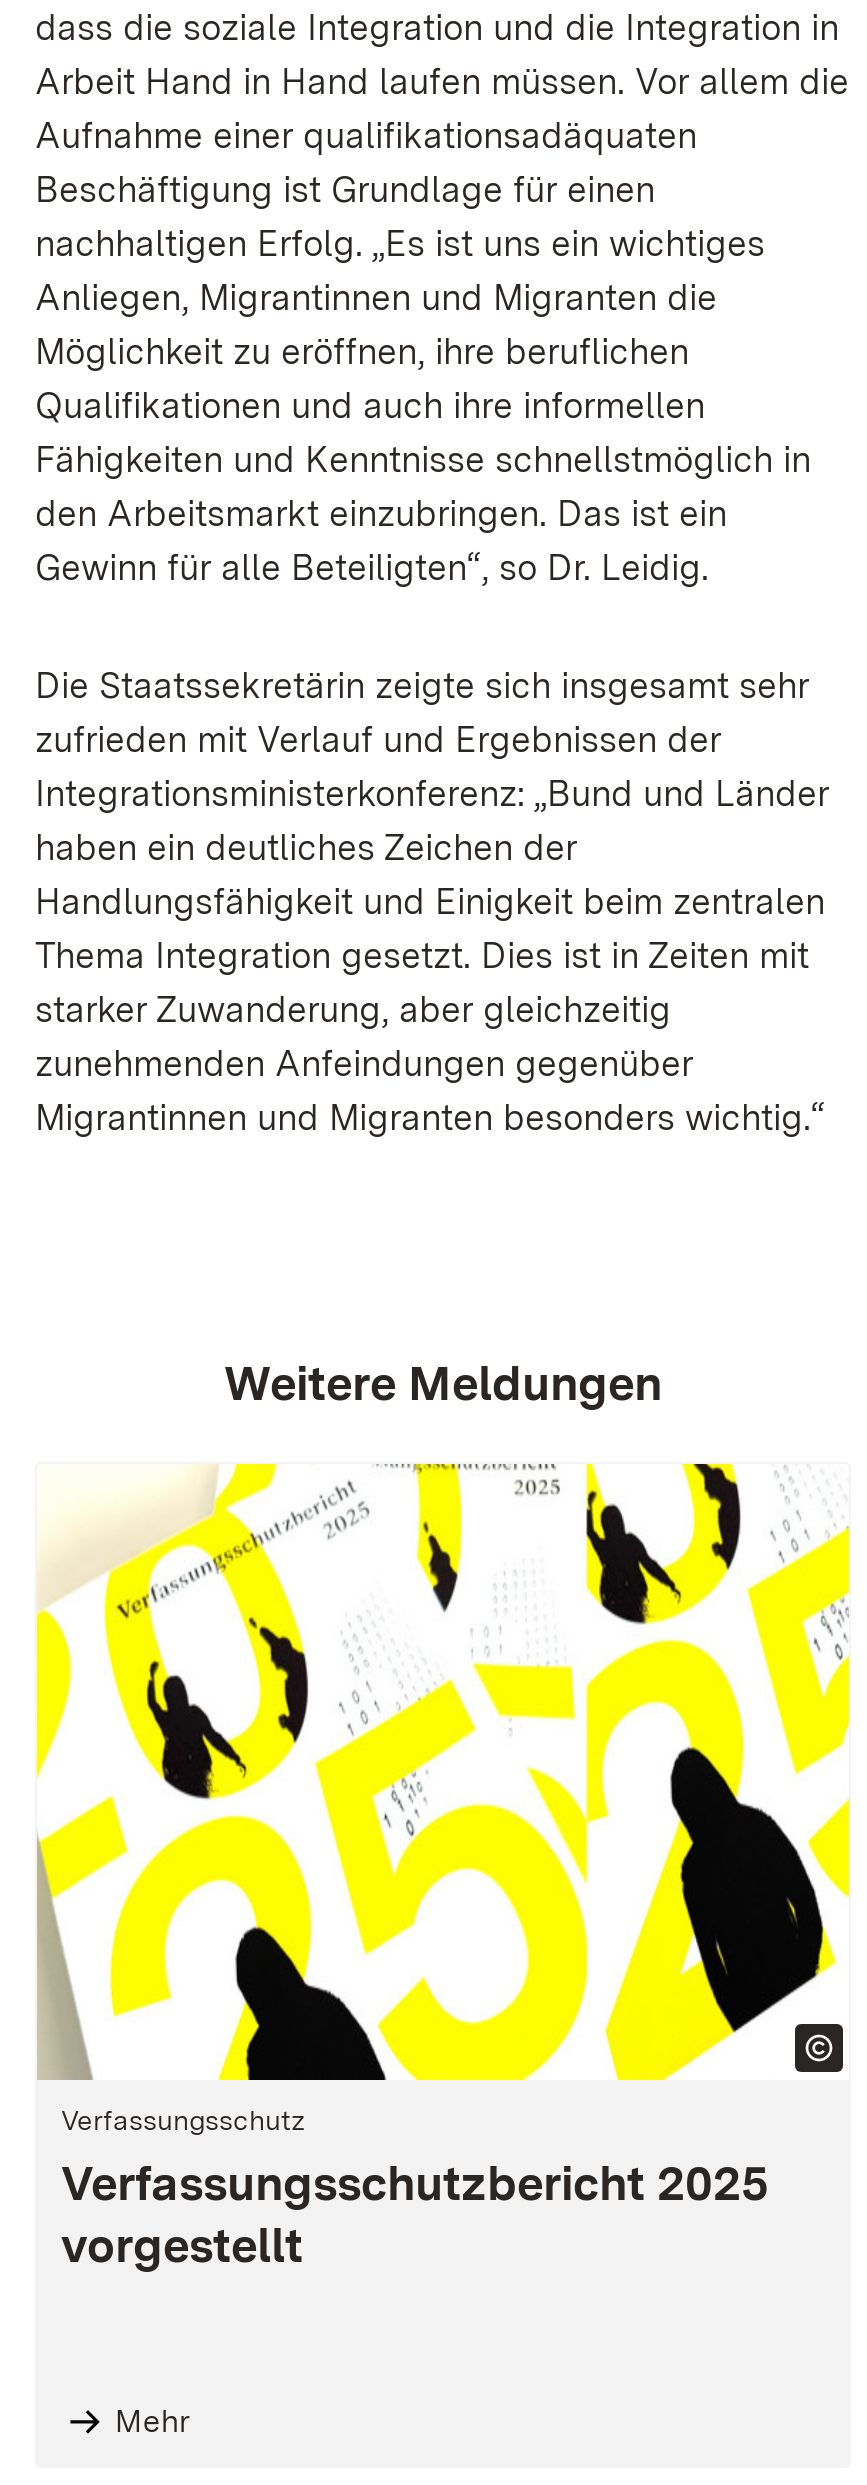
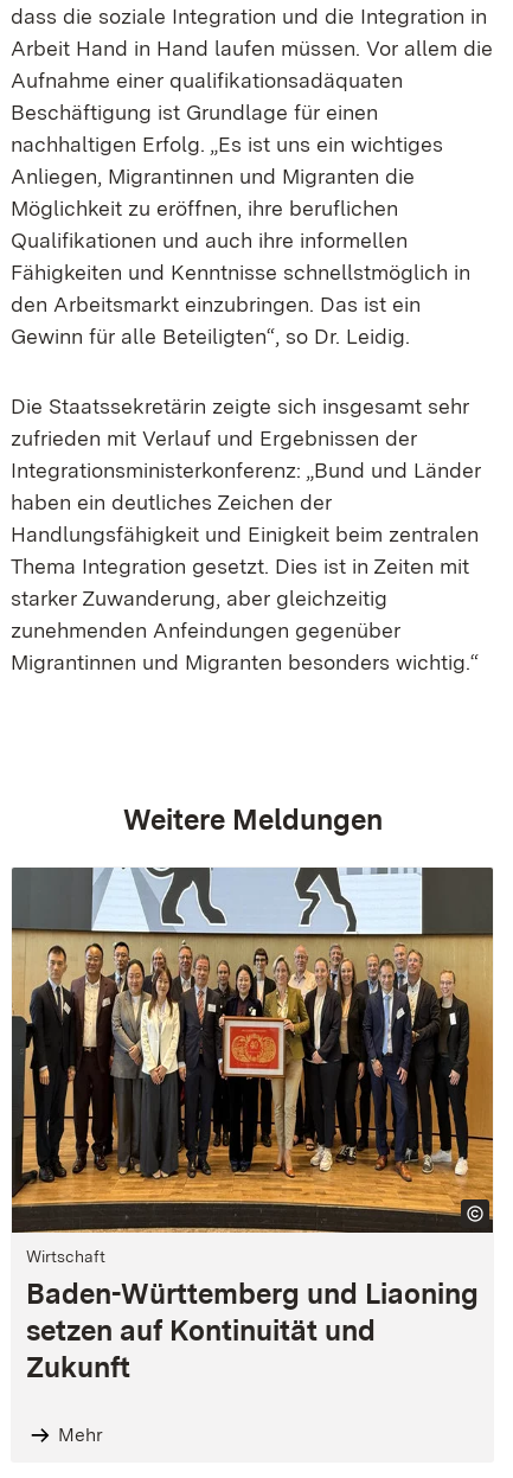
[35,1462,851,2274] [image] | Verfassungsschutz | Verfassungsschutzbericht 2025 | vorgestellt -> [11,866,494,1384] [image] | Wirtschaft | Baden-Württemberg und Liaoning | setzen auf Kontinuität und | Zukunft

